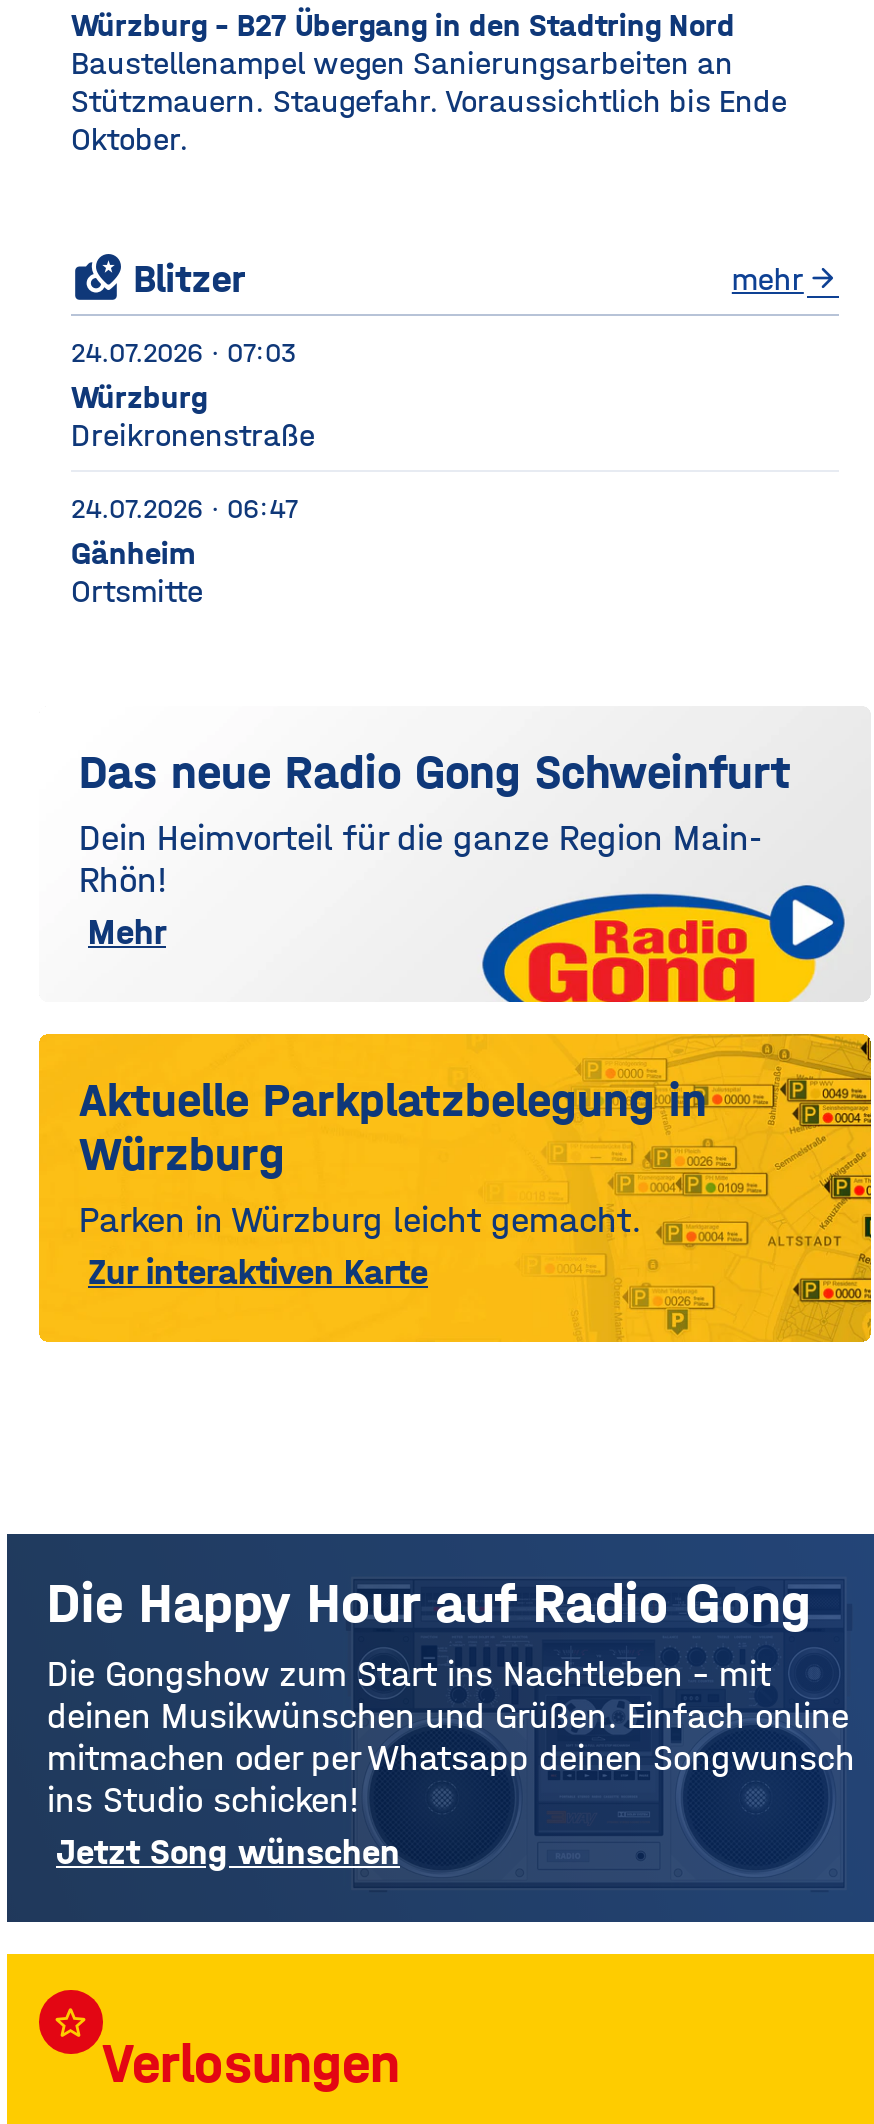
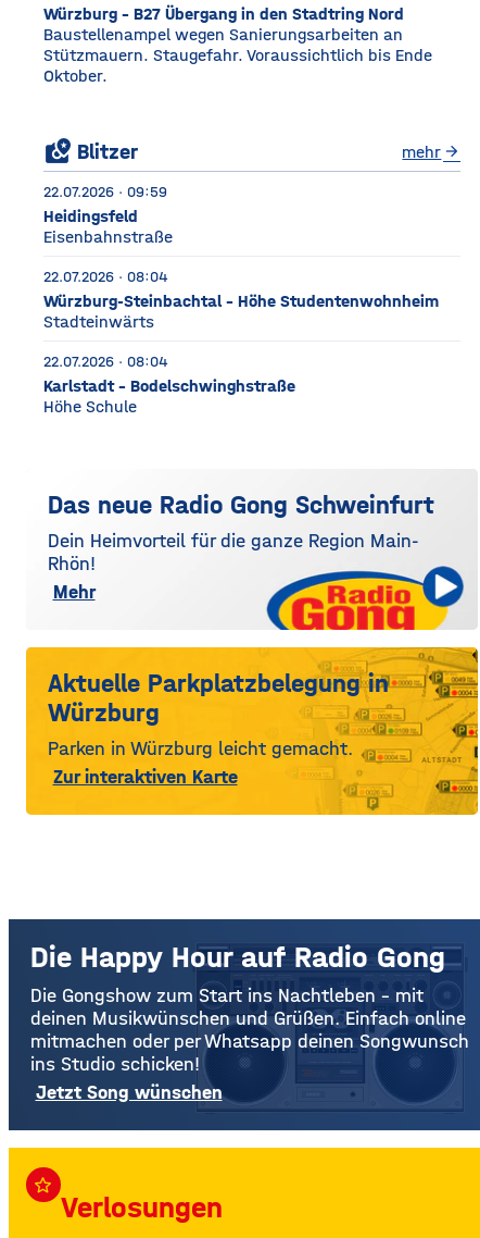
[71,337,315,611] 24.07.2026 · 07:03 | Würzburg | Dreikronenstraße | 24.07.2026 · 06:47 | Gänheim | Ortsmitte -> [43,183,439,417] 22.07.2026 · 09:59 | Heidingsfeld | Eisenbahnstraße | 22.07.2026 · 08:04 | Würzburg-Steinbachtal - Höhe Studentenwohnheim | Stadteinwärts | 22.07.2026 · 08:04 | Karlstadt - Bodelschwinghstraße | Höhe Schule

